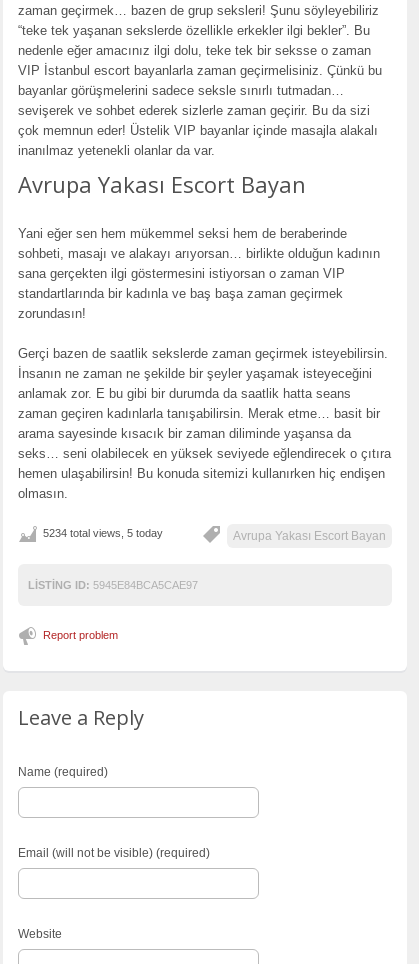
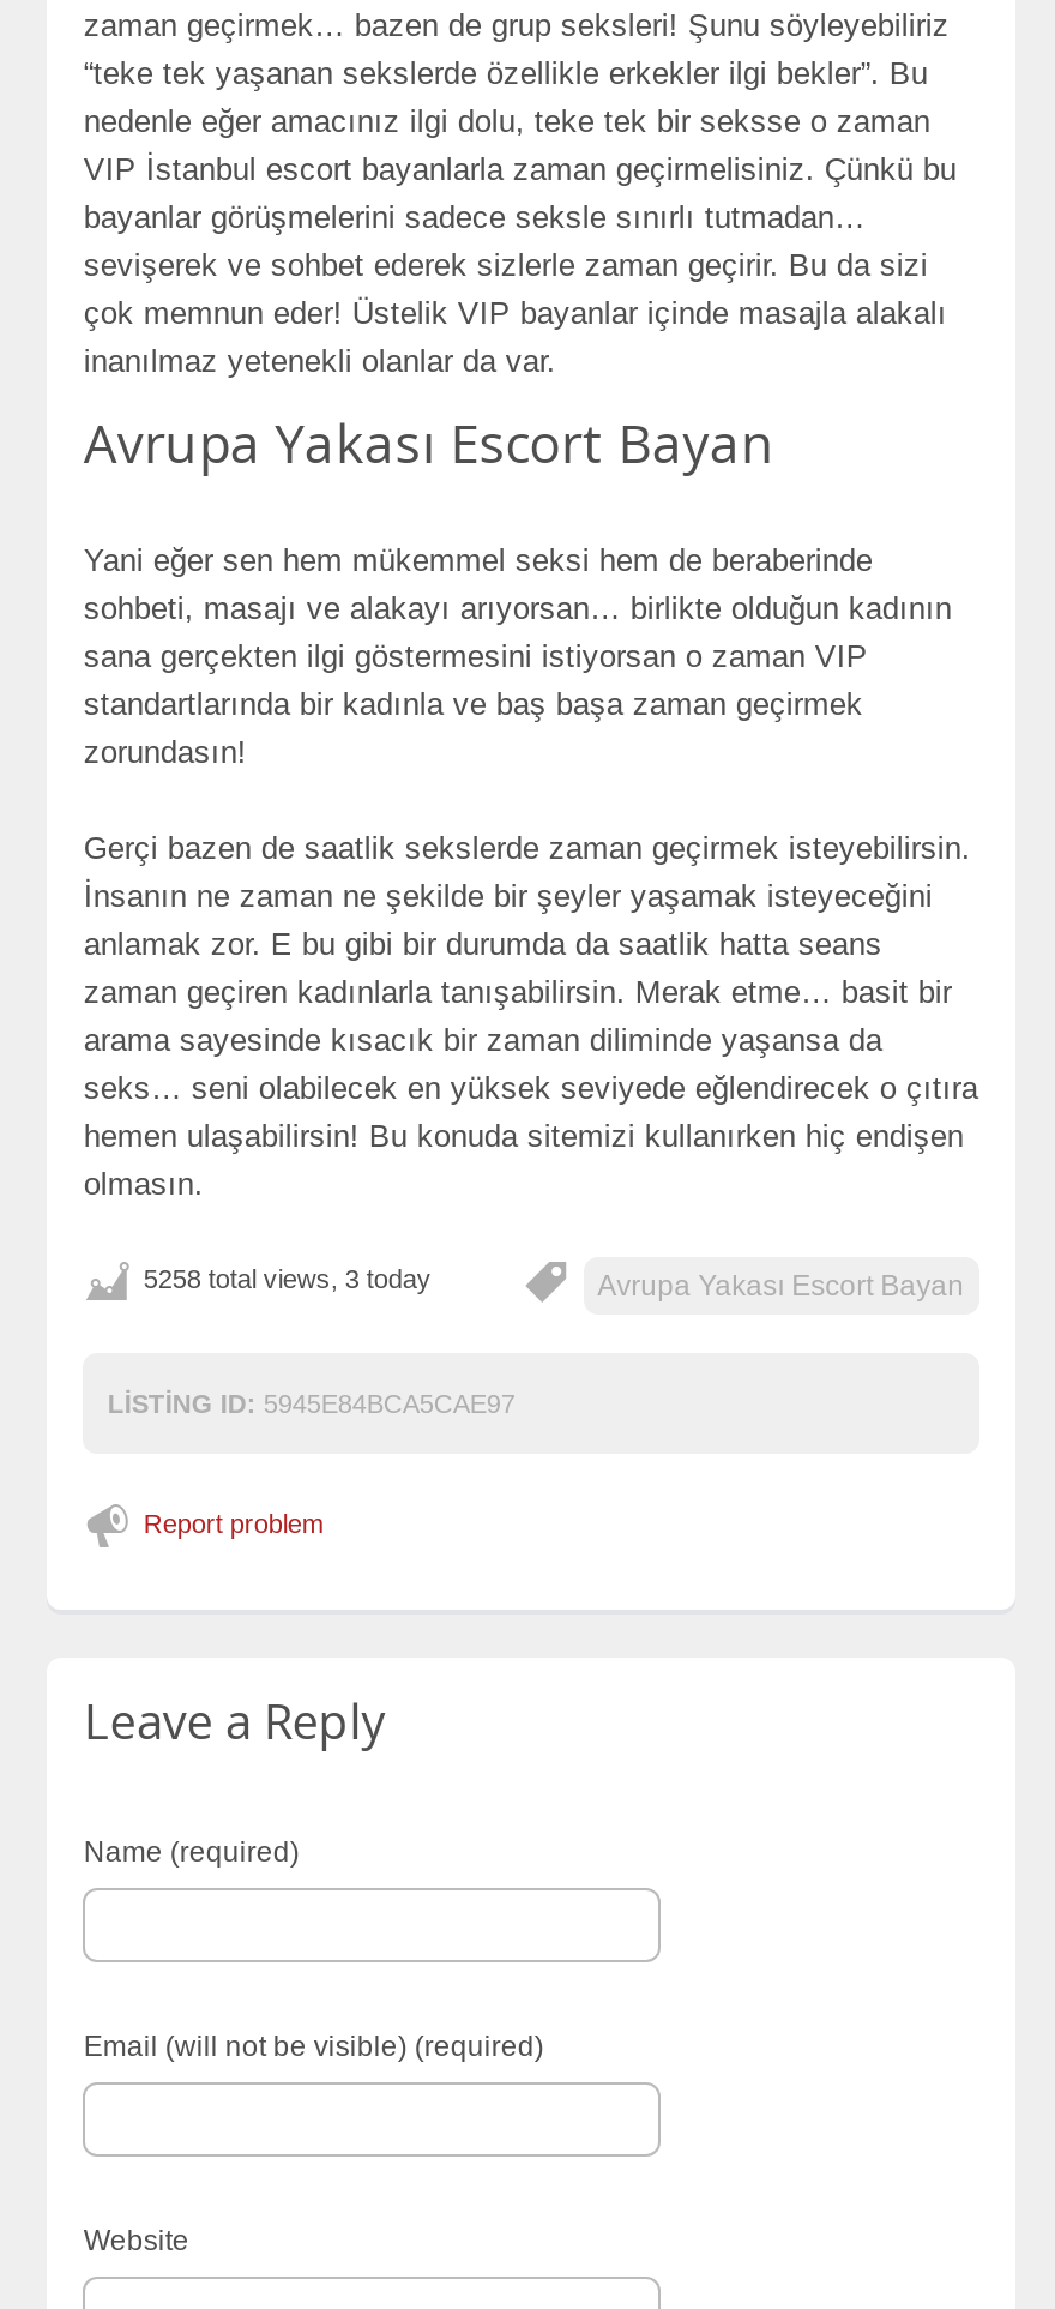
[43,527,163,539] 5234 total views, 5 today -> [144,1265,431,1294] 5258 total views, 3 today

